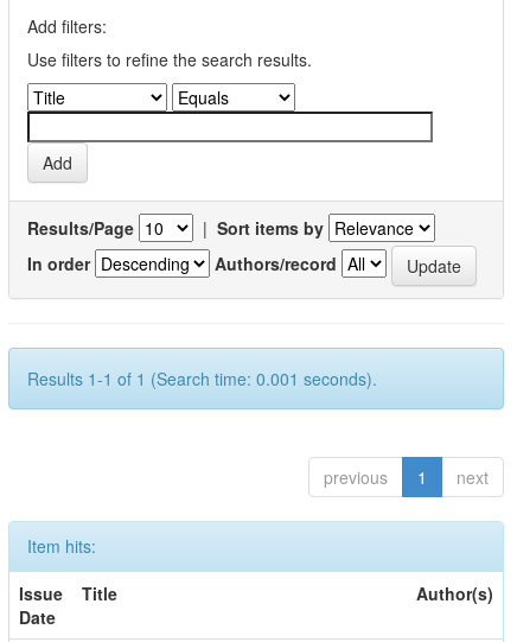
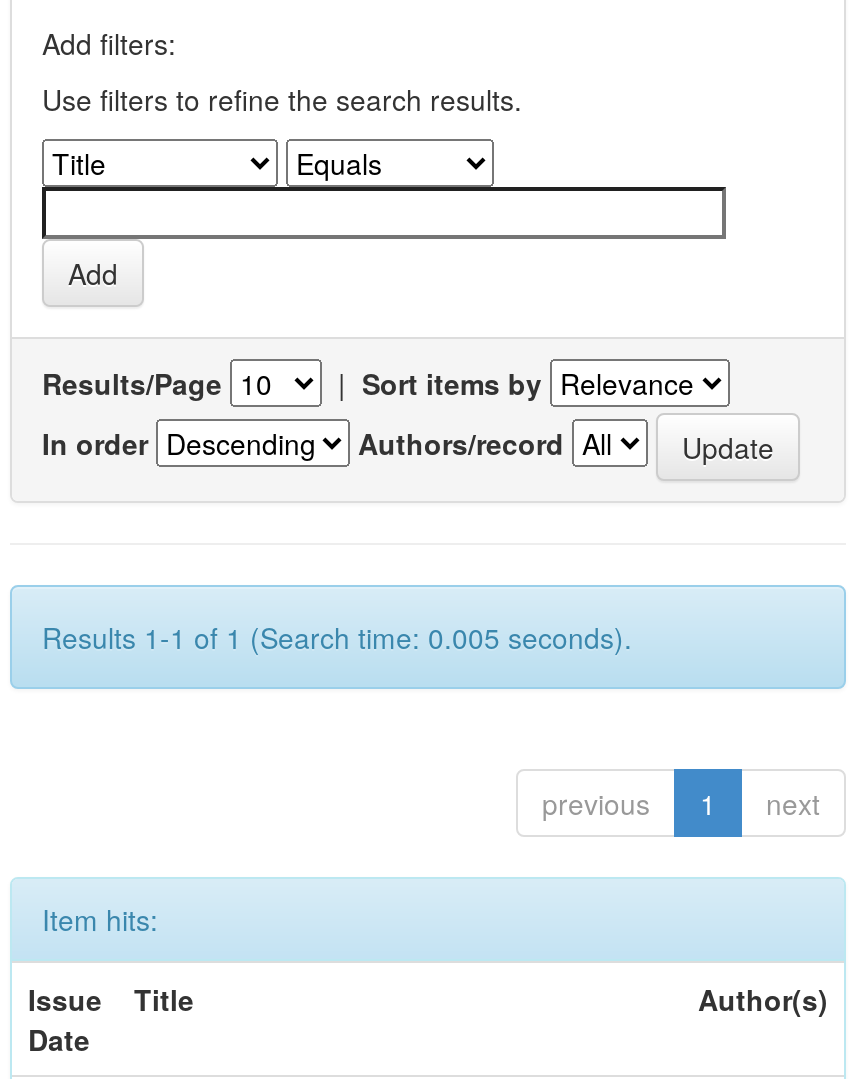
[27,367,377,390] Results 1-1 of 1 (Search time: 0.001 seconds). -> [42,617,632,657] Results 1-1 of 1 (Search time: 0.005 seconds).

